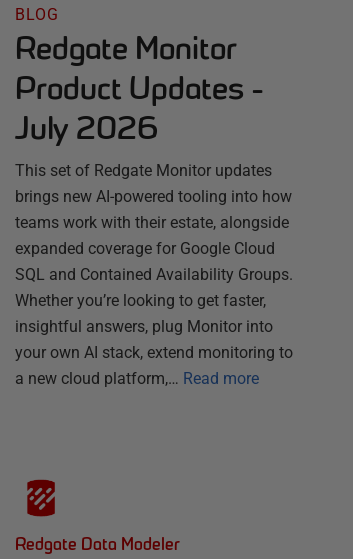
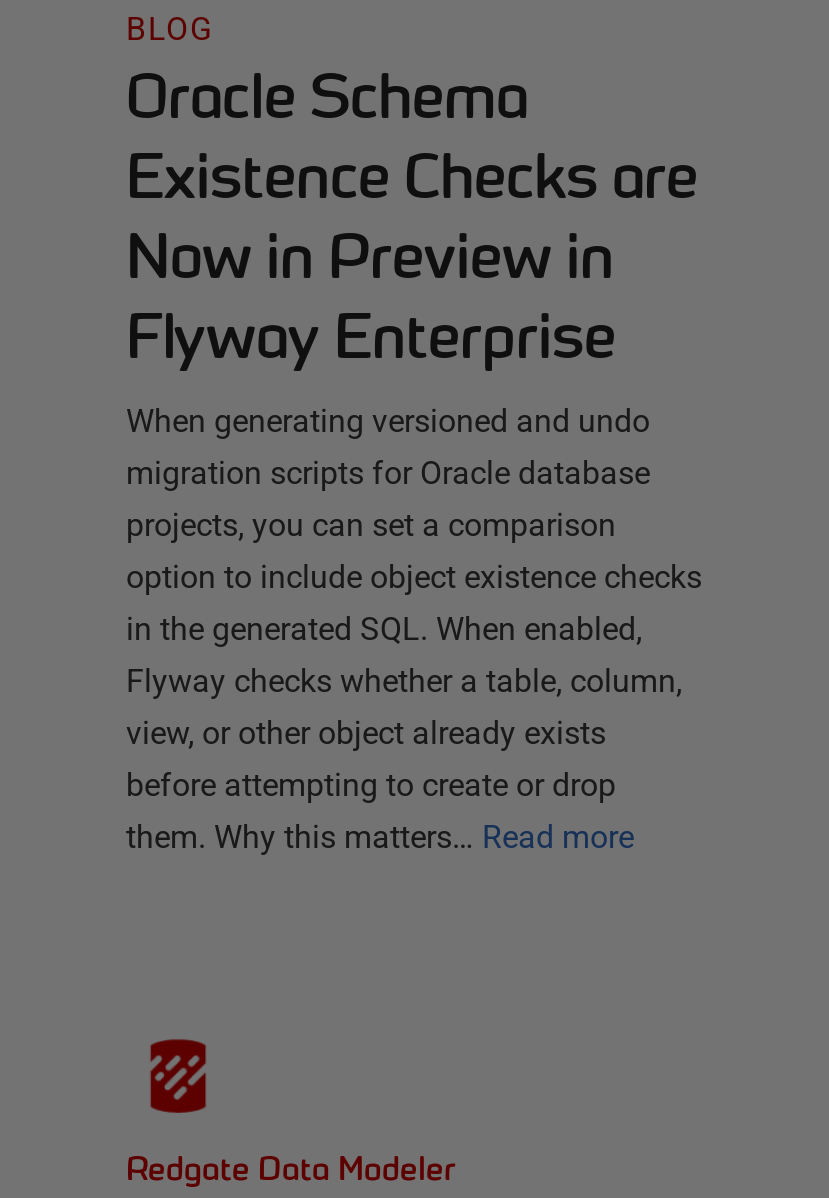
[15,30,293,388] Redgate Monitor | Product Updates - | July 2026 | This set of Redgate Monitor updates | brings new AI-powered tooling into how | teams work with their estate, alongside | expanded coverage for Google Cloud | SQL and Contained Availability Groups. | Whether you’re looking to get faster, | insightful answers, plug Monitor into | your own AI stack, extend monitoring to | a new cloud platform,… Read more -> [126,60,702,856] Oracle Schema | Existence Checks are | Now in Preview in | Flyway Enterprise | When generating versioned and undo | migration scripts for Oracle database | projects, you can set a comparison | option to include object existence checks | in the generated SQL. When enabled, | Flyway checks whether a table, column, | view, or other object already exists | before attempting to create or drop | them. Why this matters… Read more

